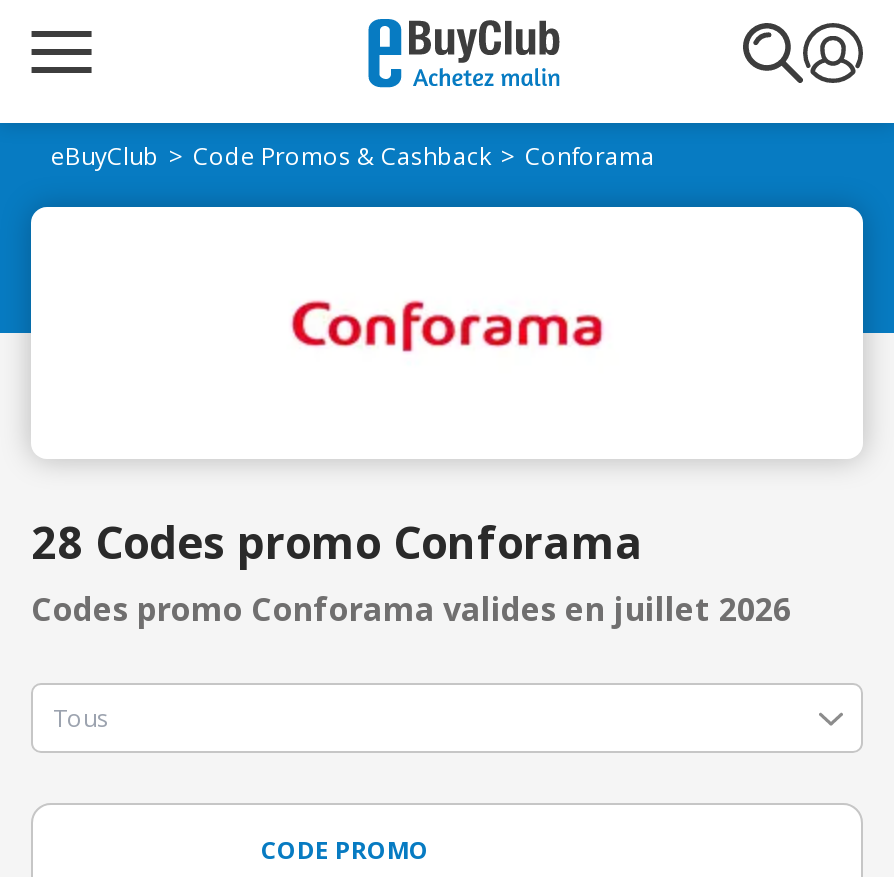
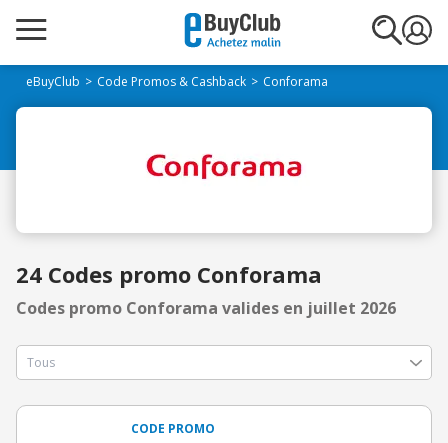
[31,511,643,571] 28 Codes promo Conforama -> [16,259,322,289] 24 Codes promo Conforama

